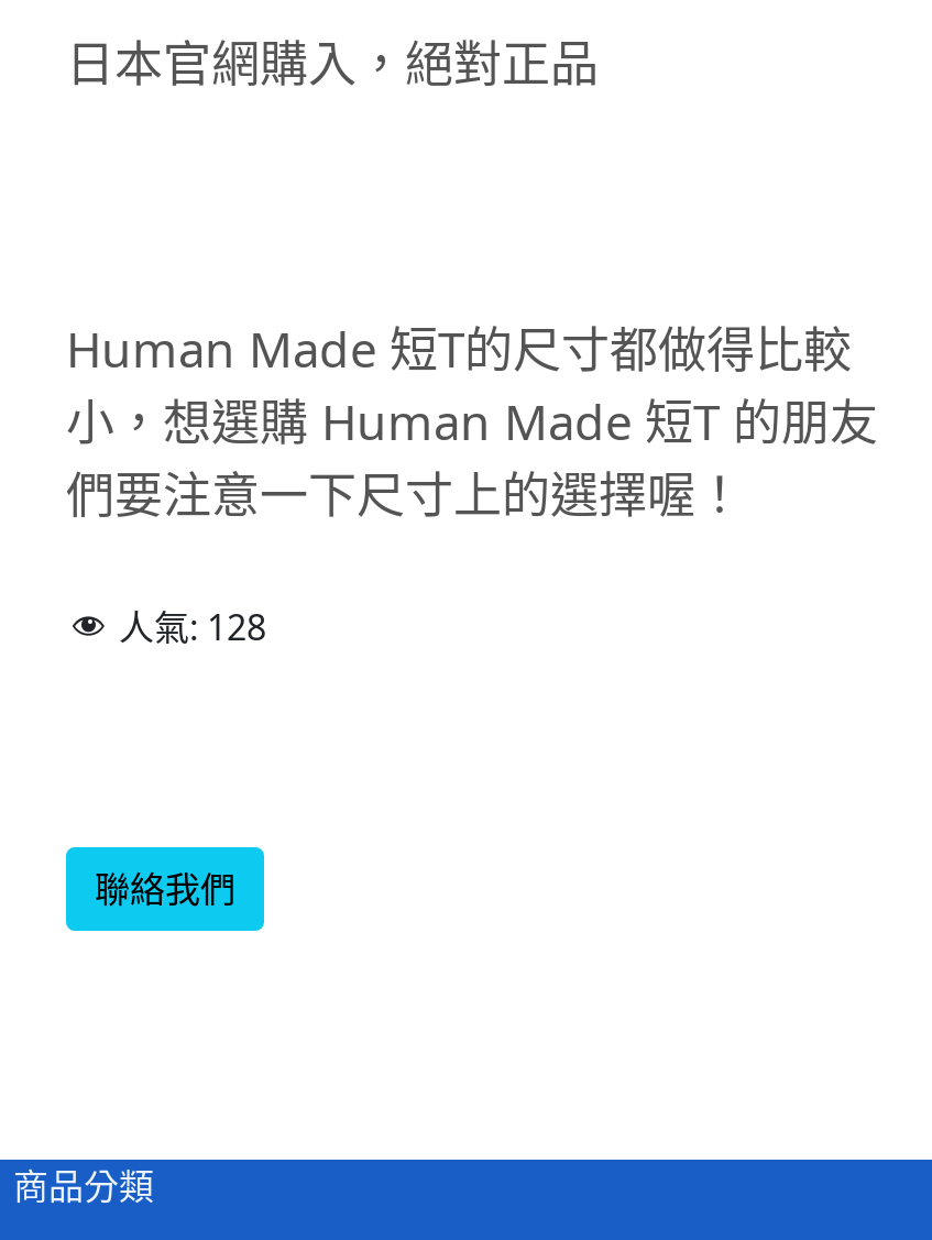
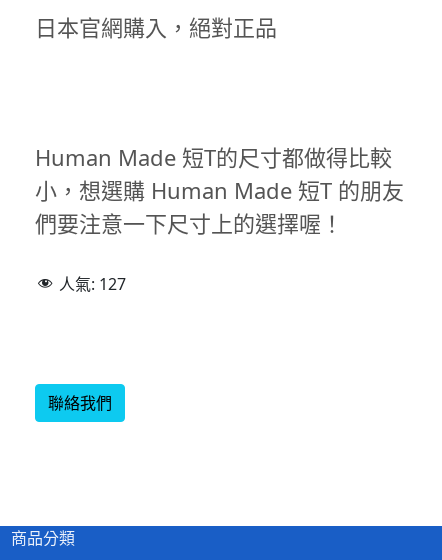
[119,602,266,650] 人氣: 128 -> [59,273,126,295] 人氣: 127

